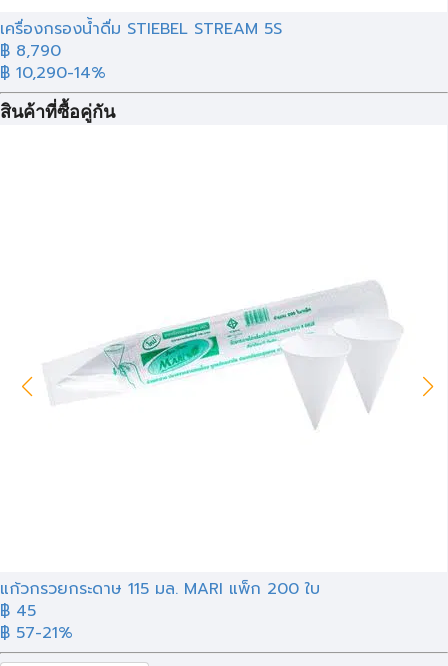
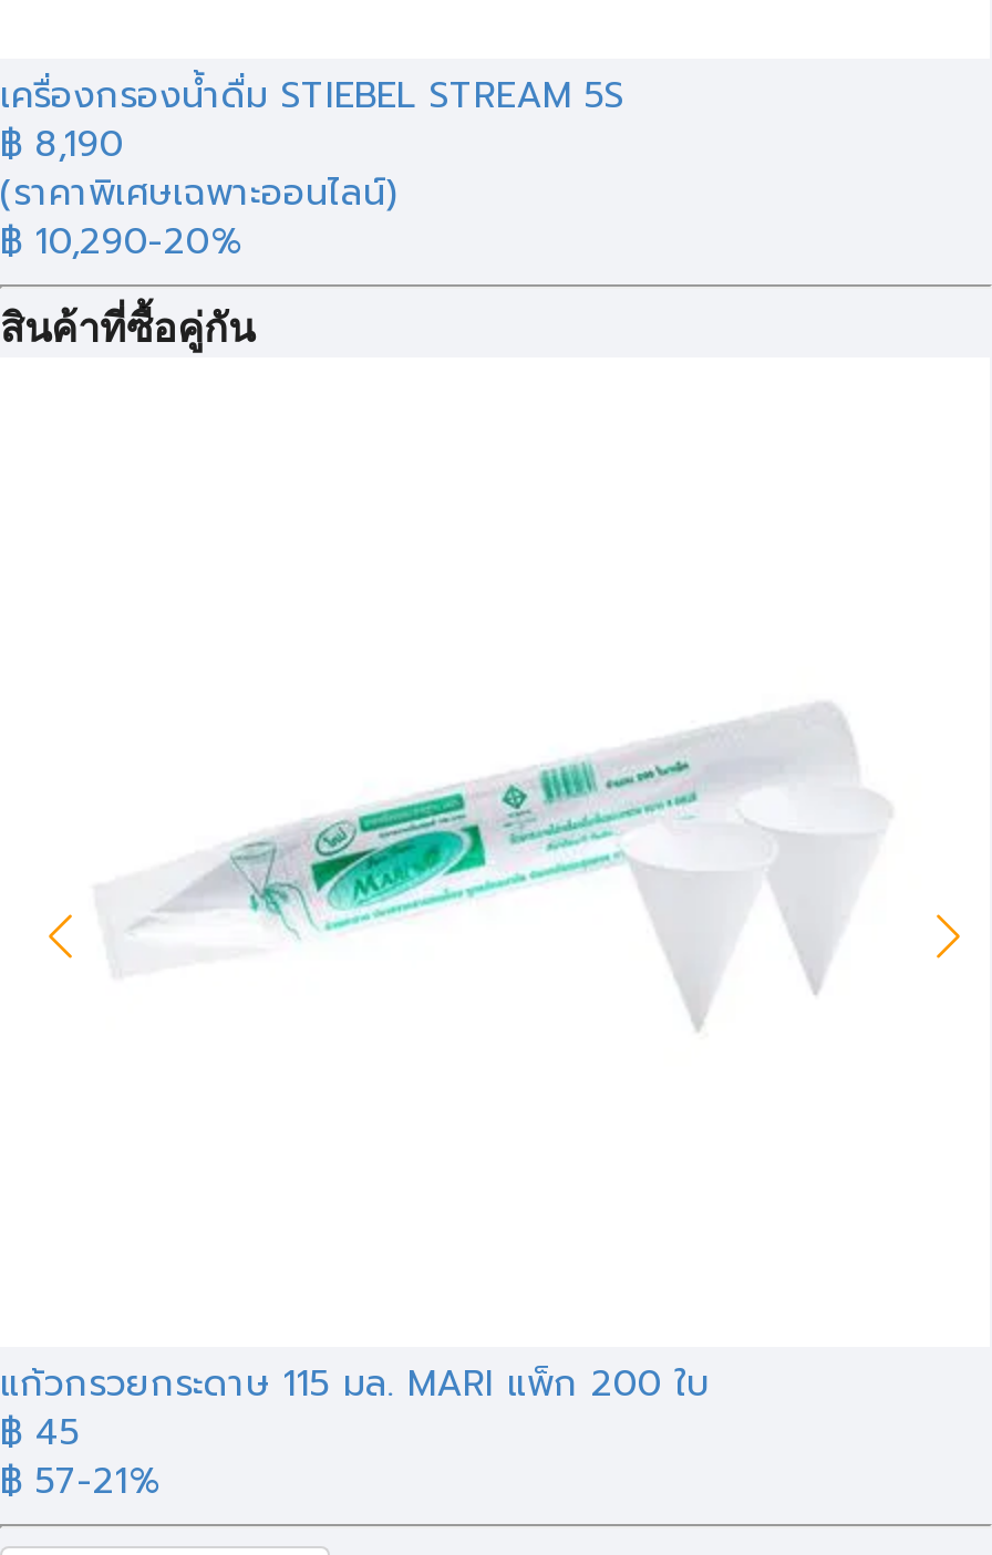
[0,39,106,85] ฿ 8,790 | ฿ 10,290-14% -> [0,118,396,269] ฿ 8,190 | (ราคาพิเศษเฉพาะออนไลน์) | ฿ 10,290-20%

